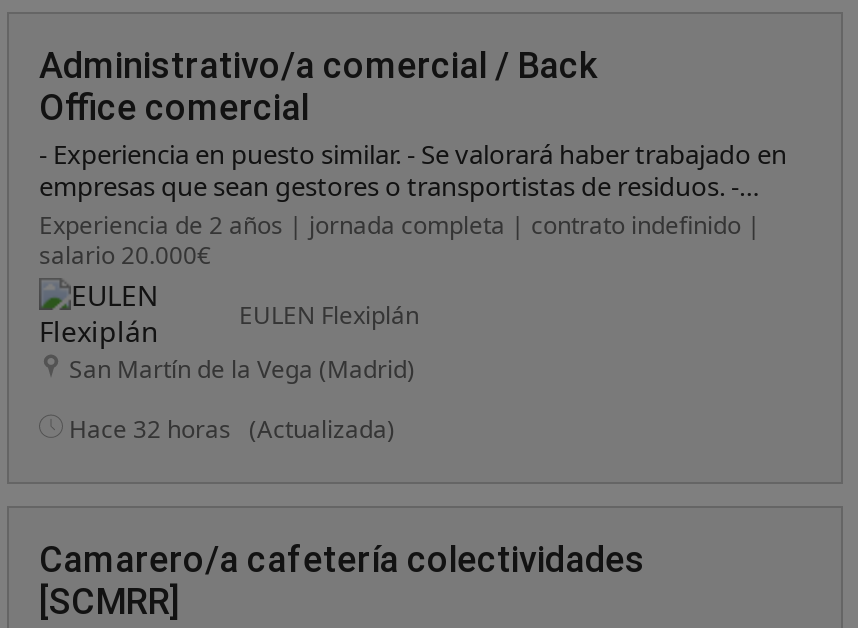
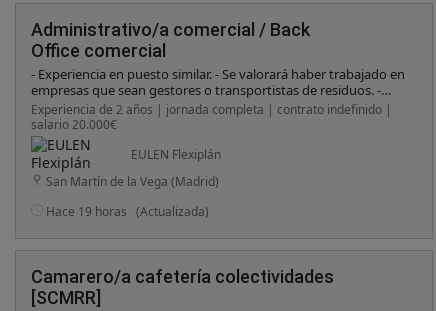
[69,412,395,446] Hace 32 horas (Actualizada) -> [46,203,209,220] Hace 19 horas (Actualizada)

